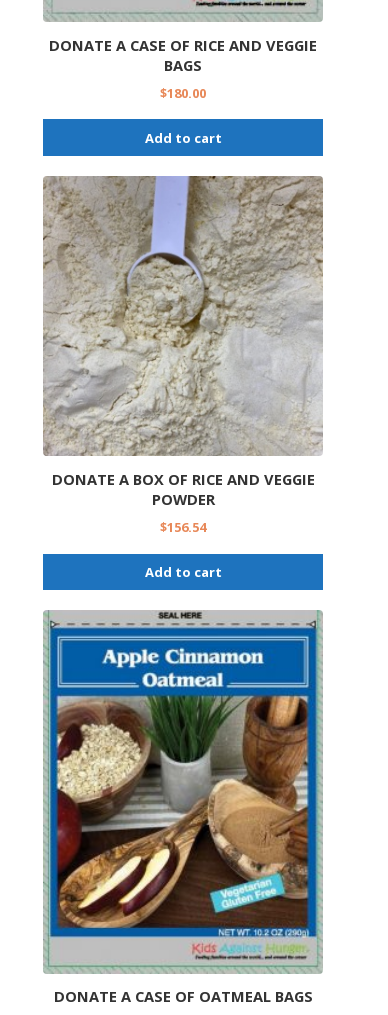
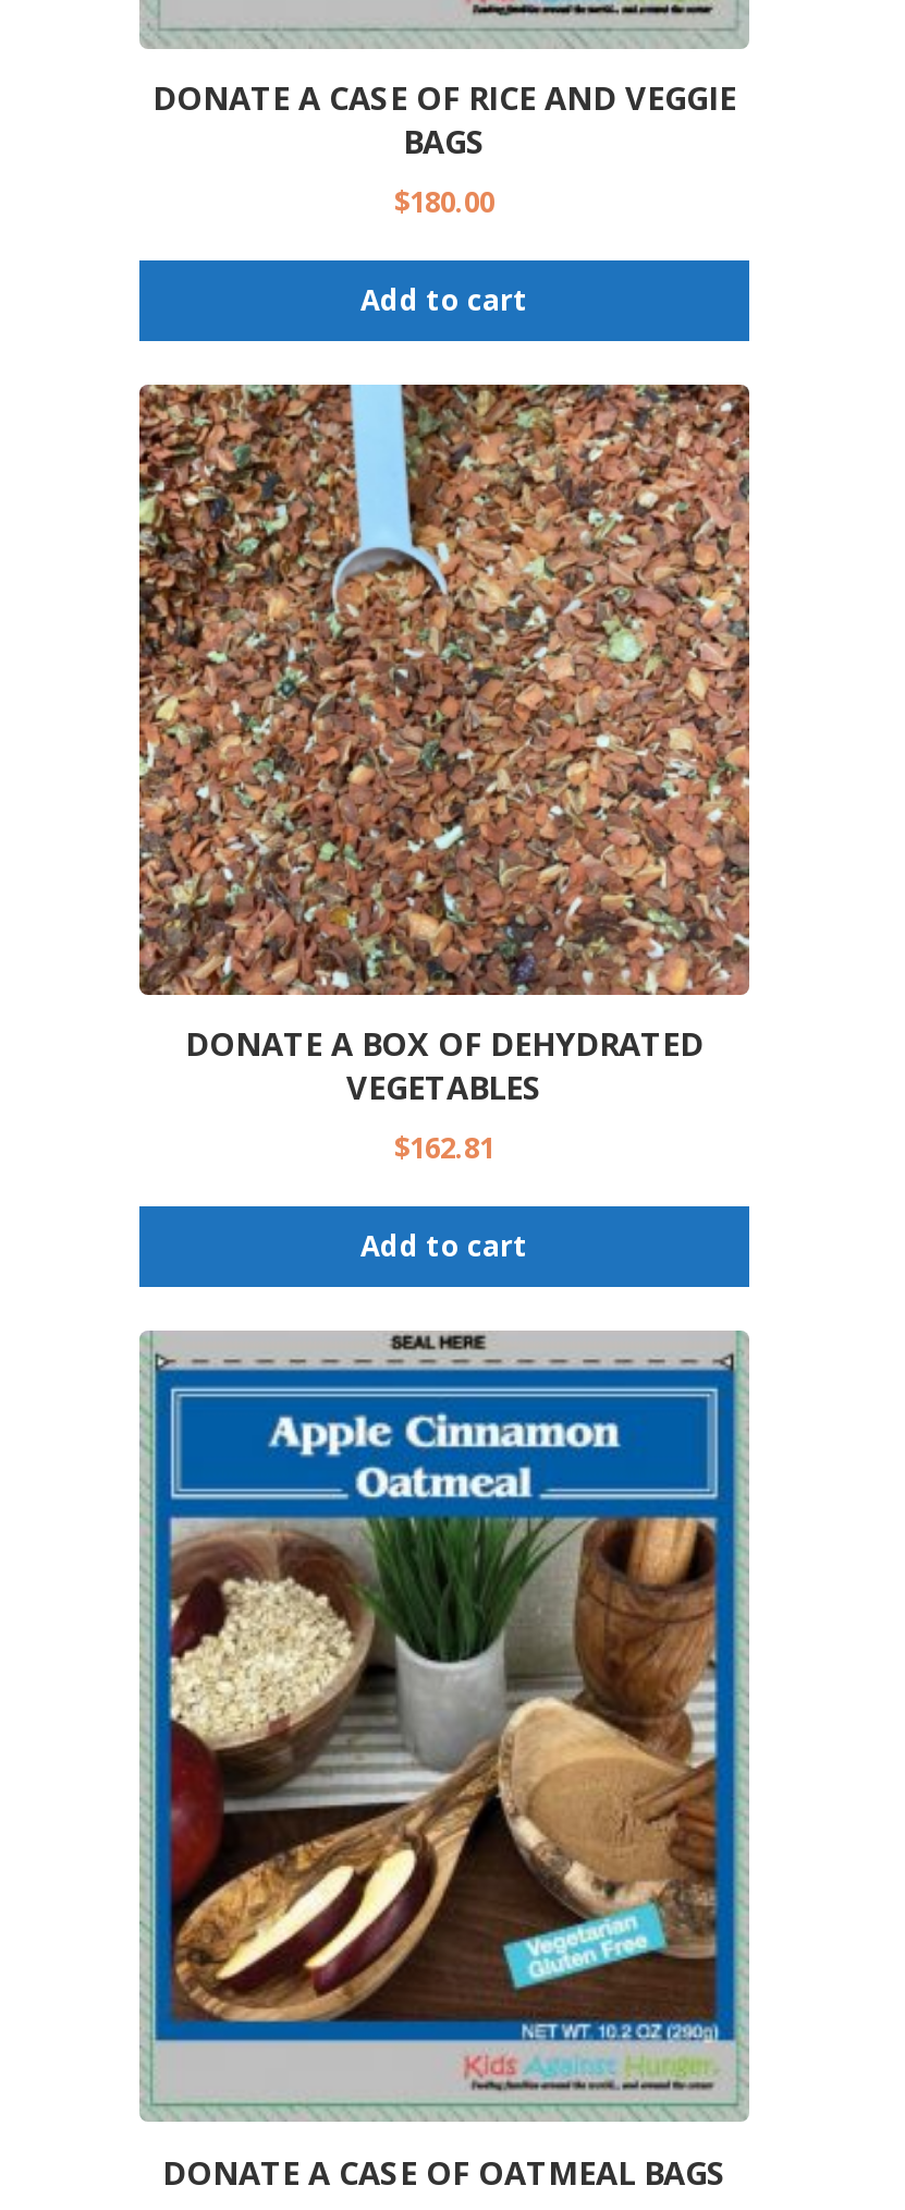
[43,175,323,509] [image] | DONATE A BOX OF RICE AND VEGGIE | POWDER -> [139,381,749,1109] [image] | DONATE A BOX OF DEHYDRATED | VEGETABLES
[160,518,206,536] $156.54 -> [394,1129,494,1168] $162.81

